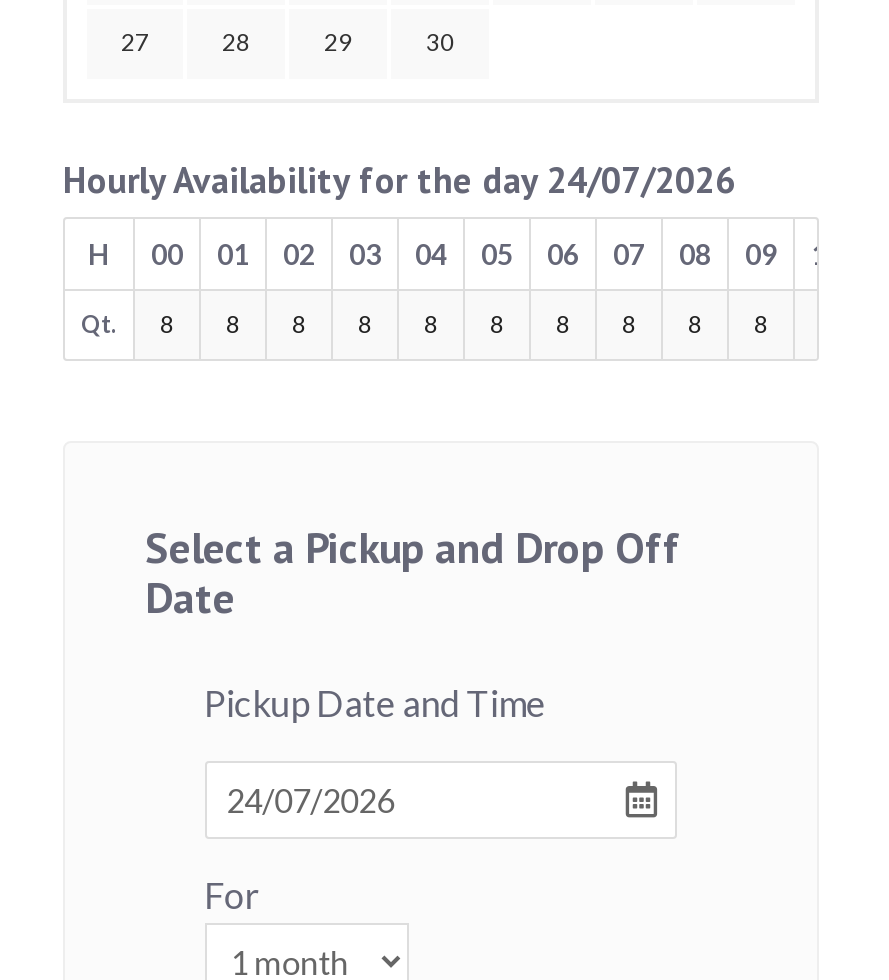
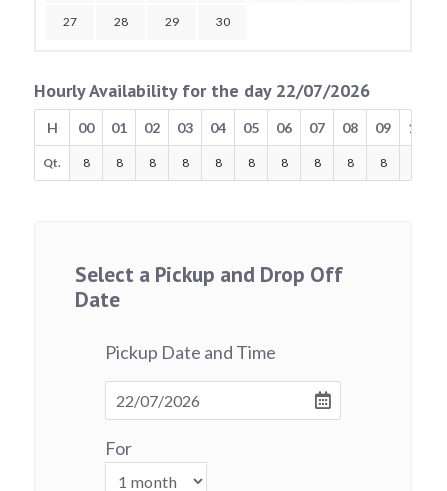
[63,157,735,203] Hourly Availability for the day 24/07/2026 -> [34,79,370,102] Hourly Availability for the day 22/07/2026

